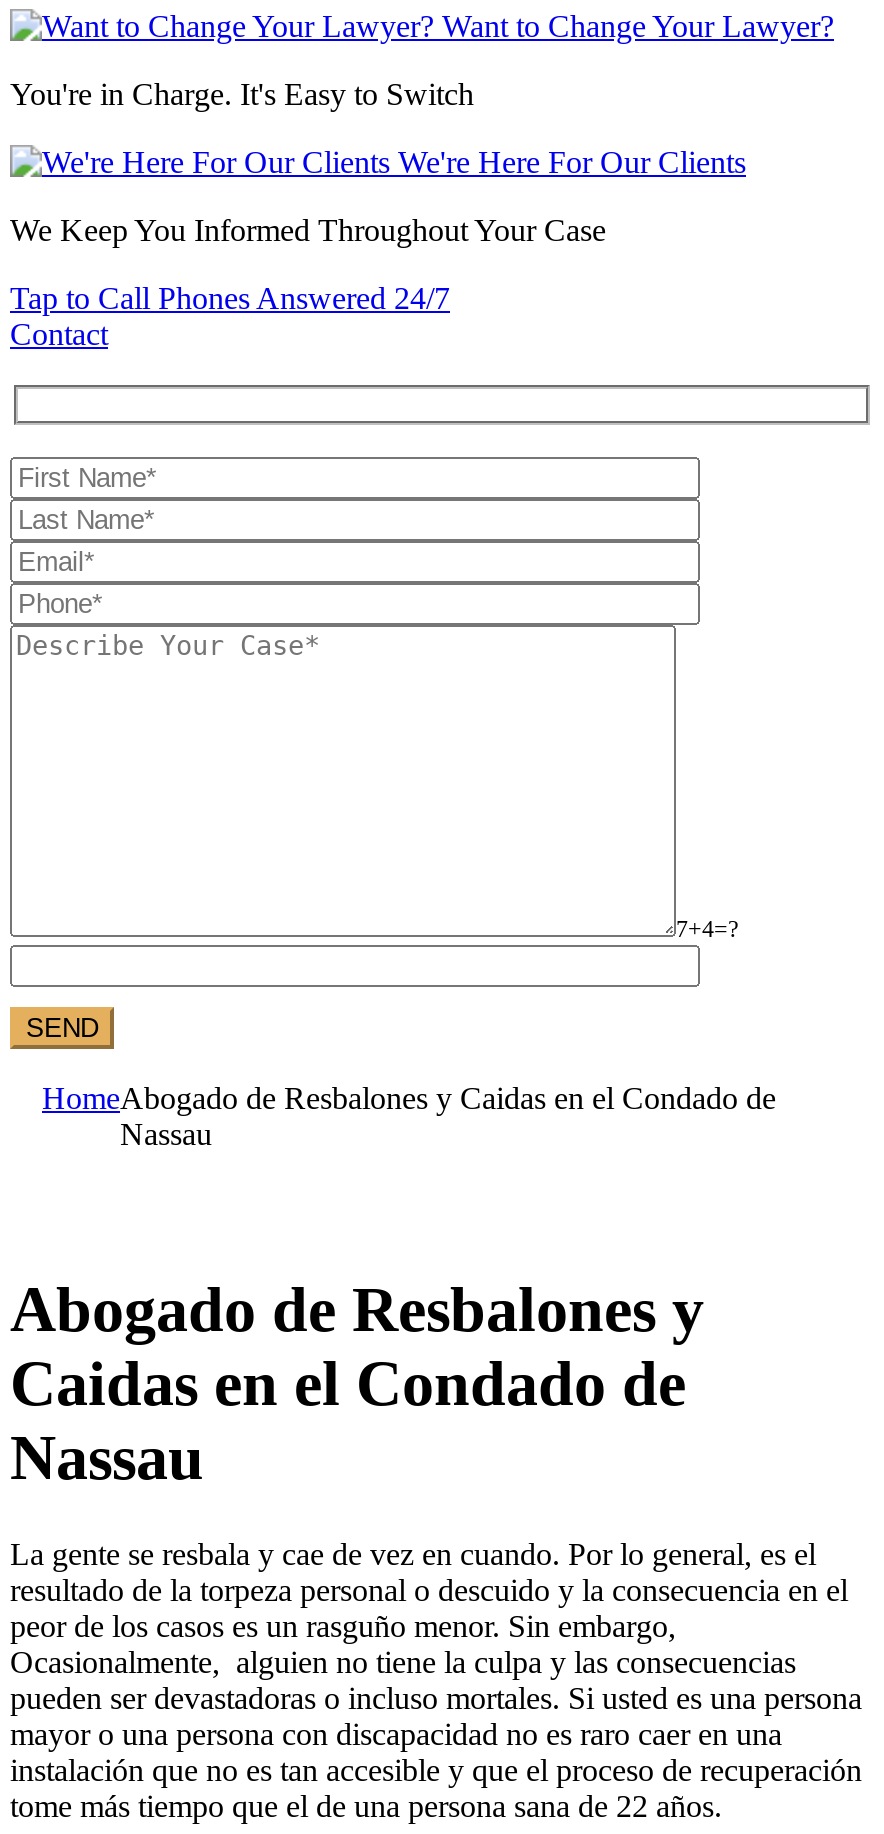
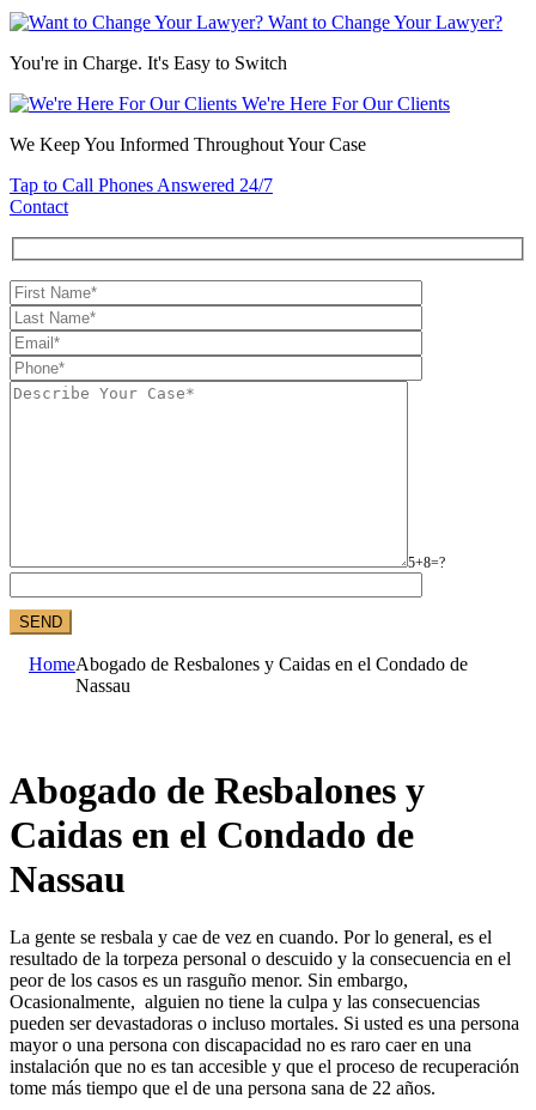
[676,914,738,942] 7+4=? -> [408,554,445,571] 5+8=?

